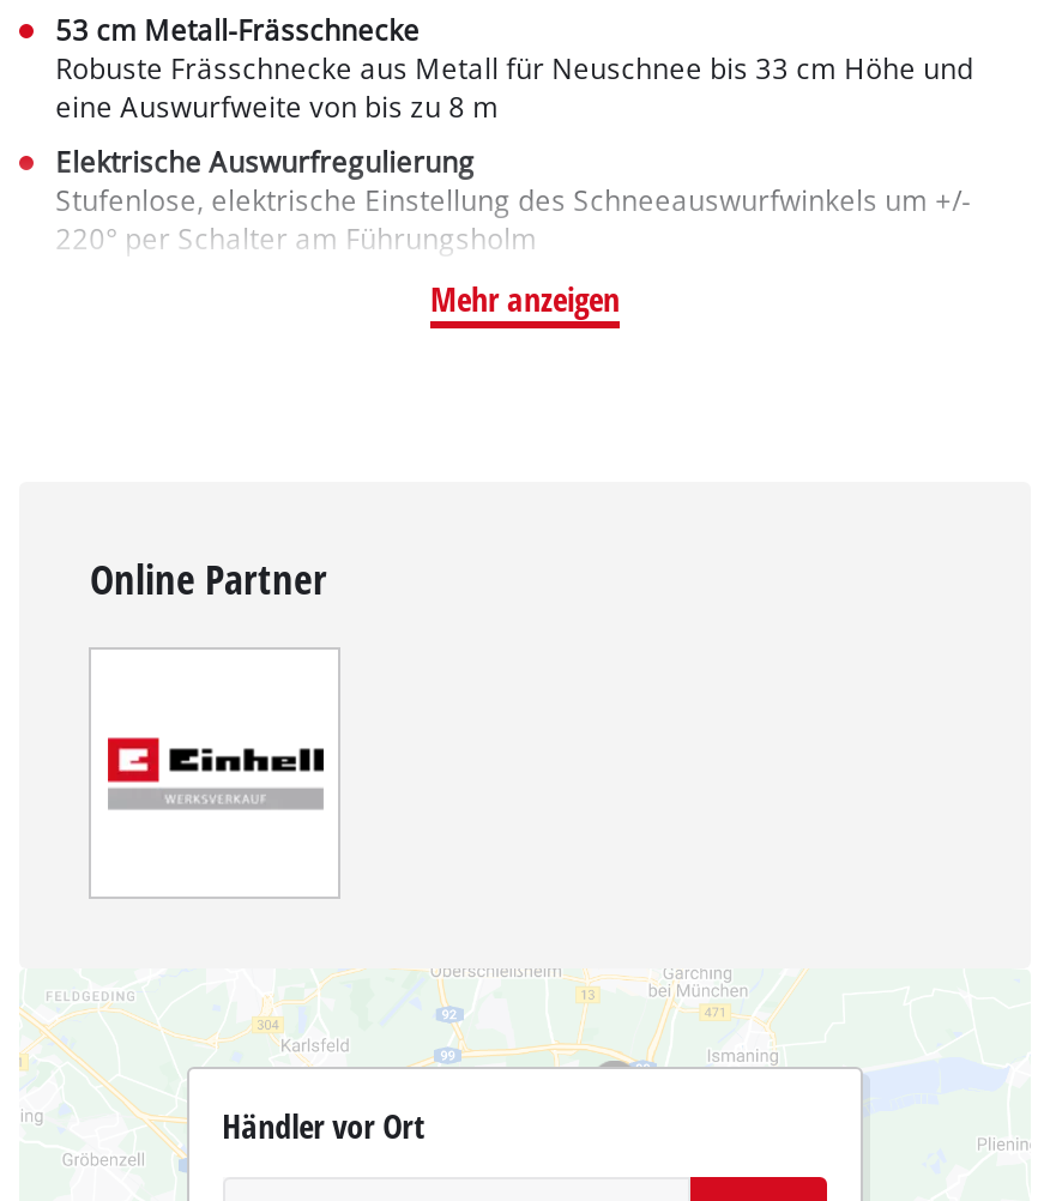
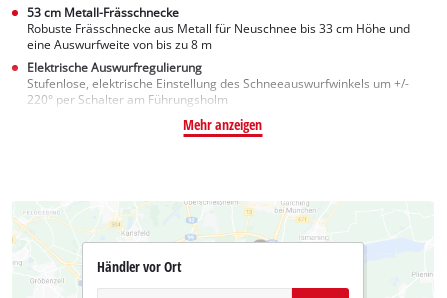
[90,552,327,607] Online Partner -> none
[89,669,340,901] [image] -> none

